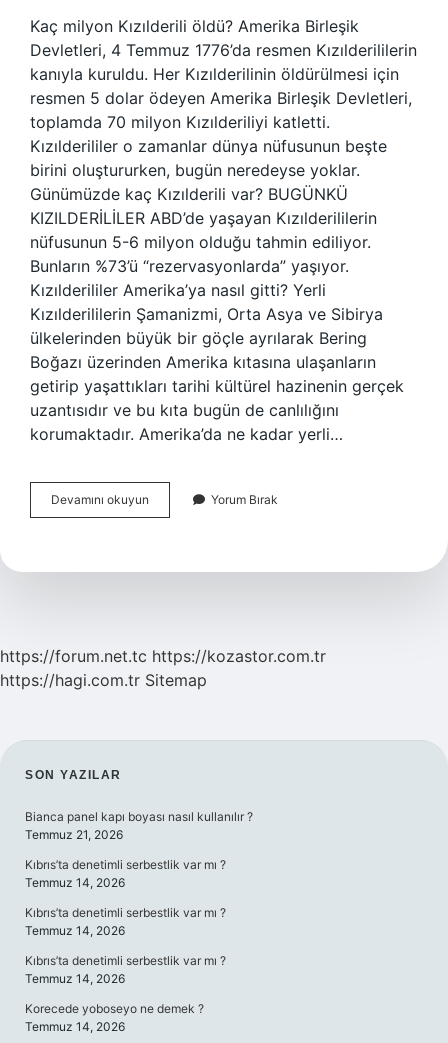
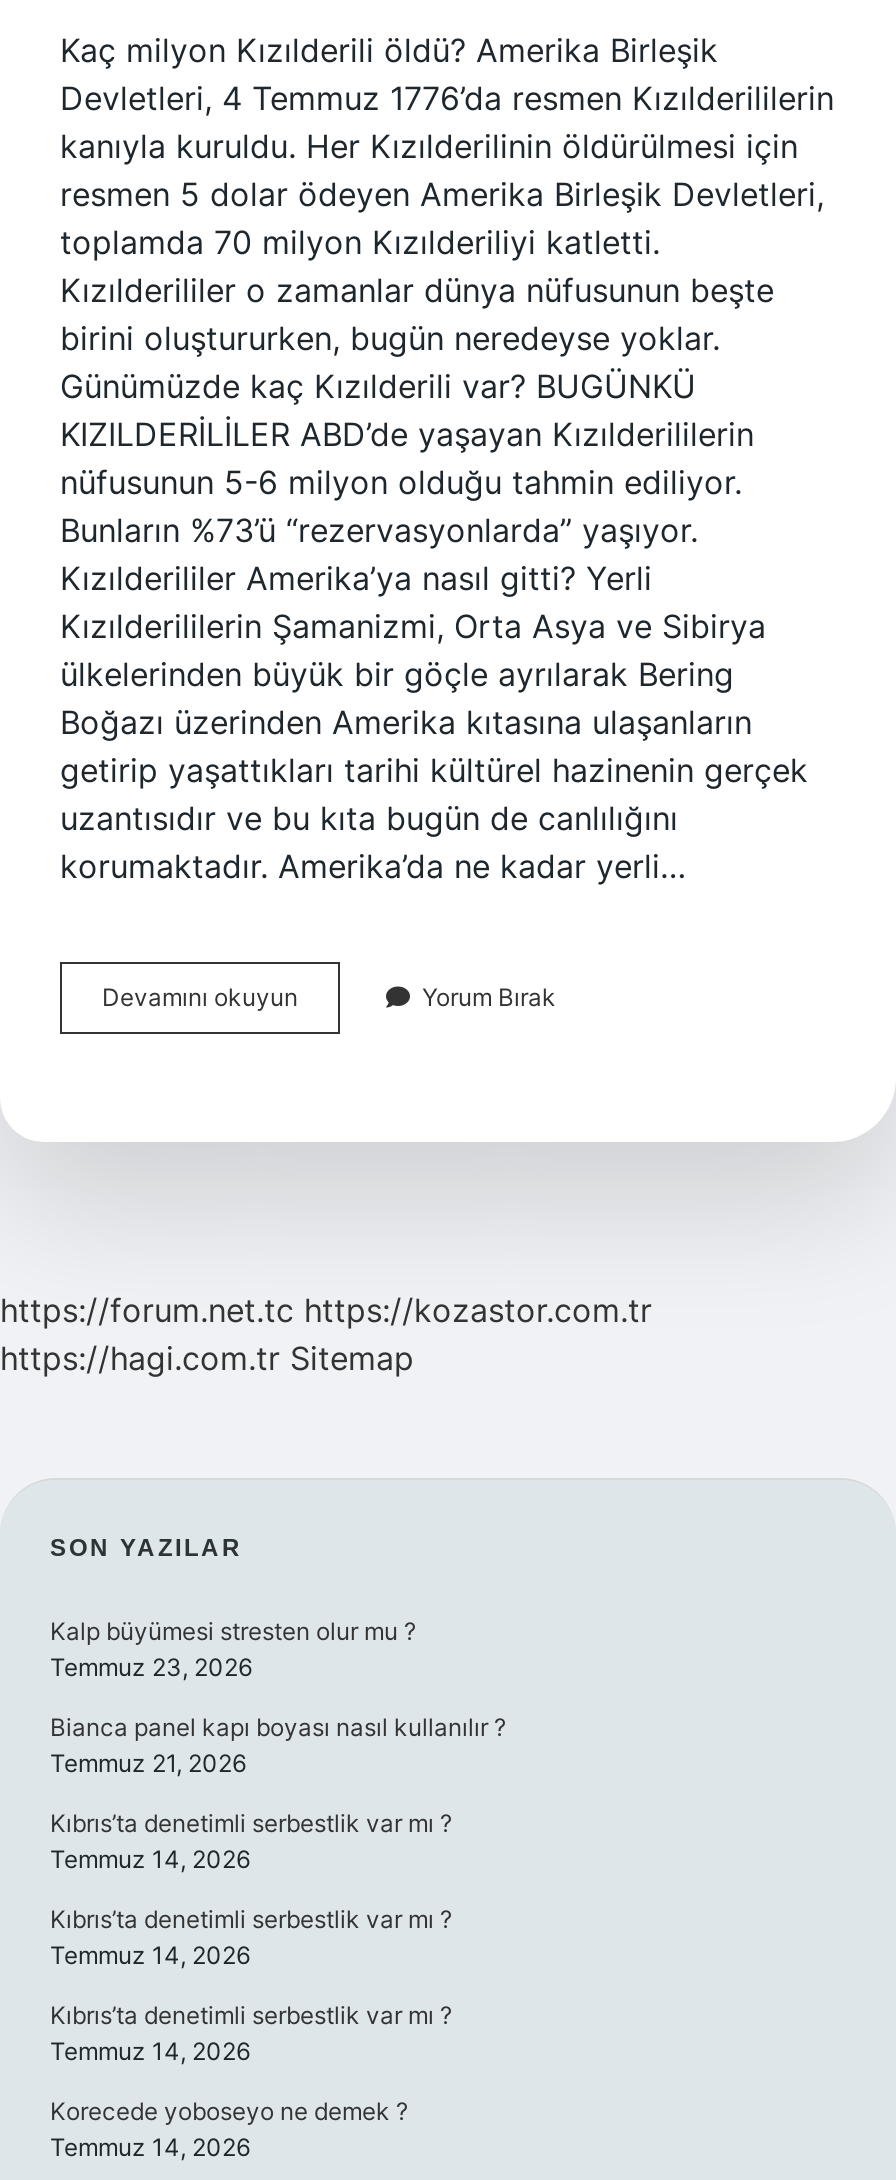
none -> [50,1616,416,1682] Kalp büyümesi stresten olur mu ? | Temmuz 23, 2026

